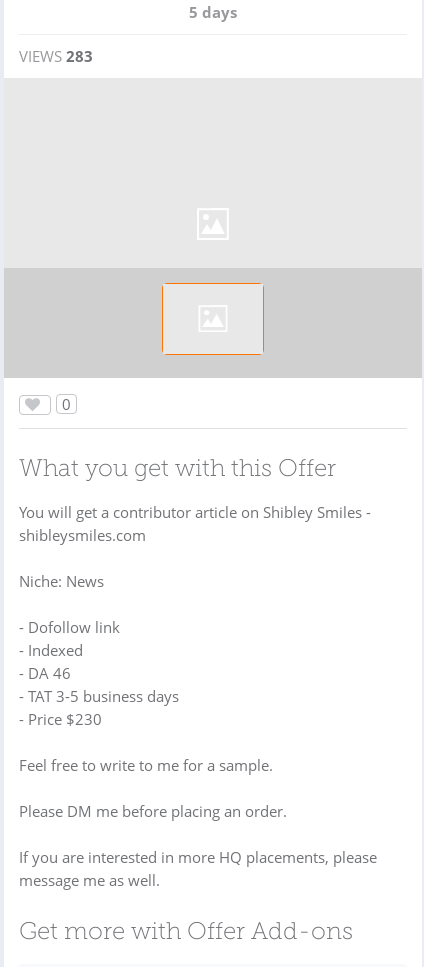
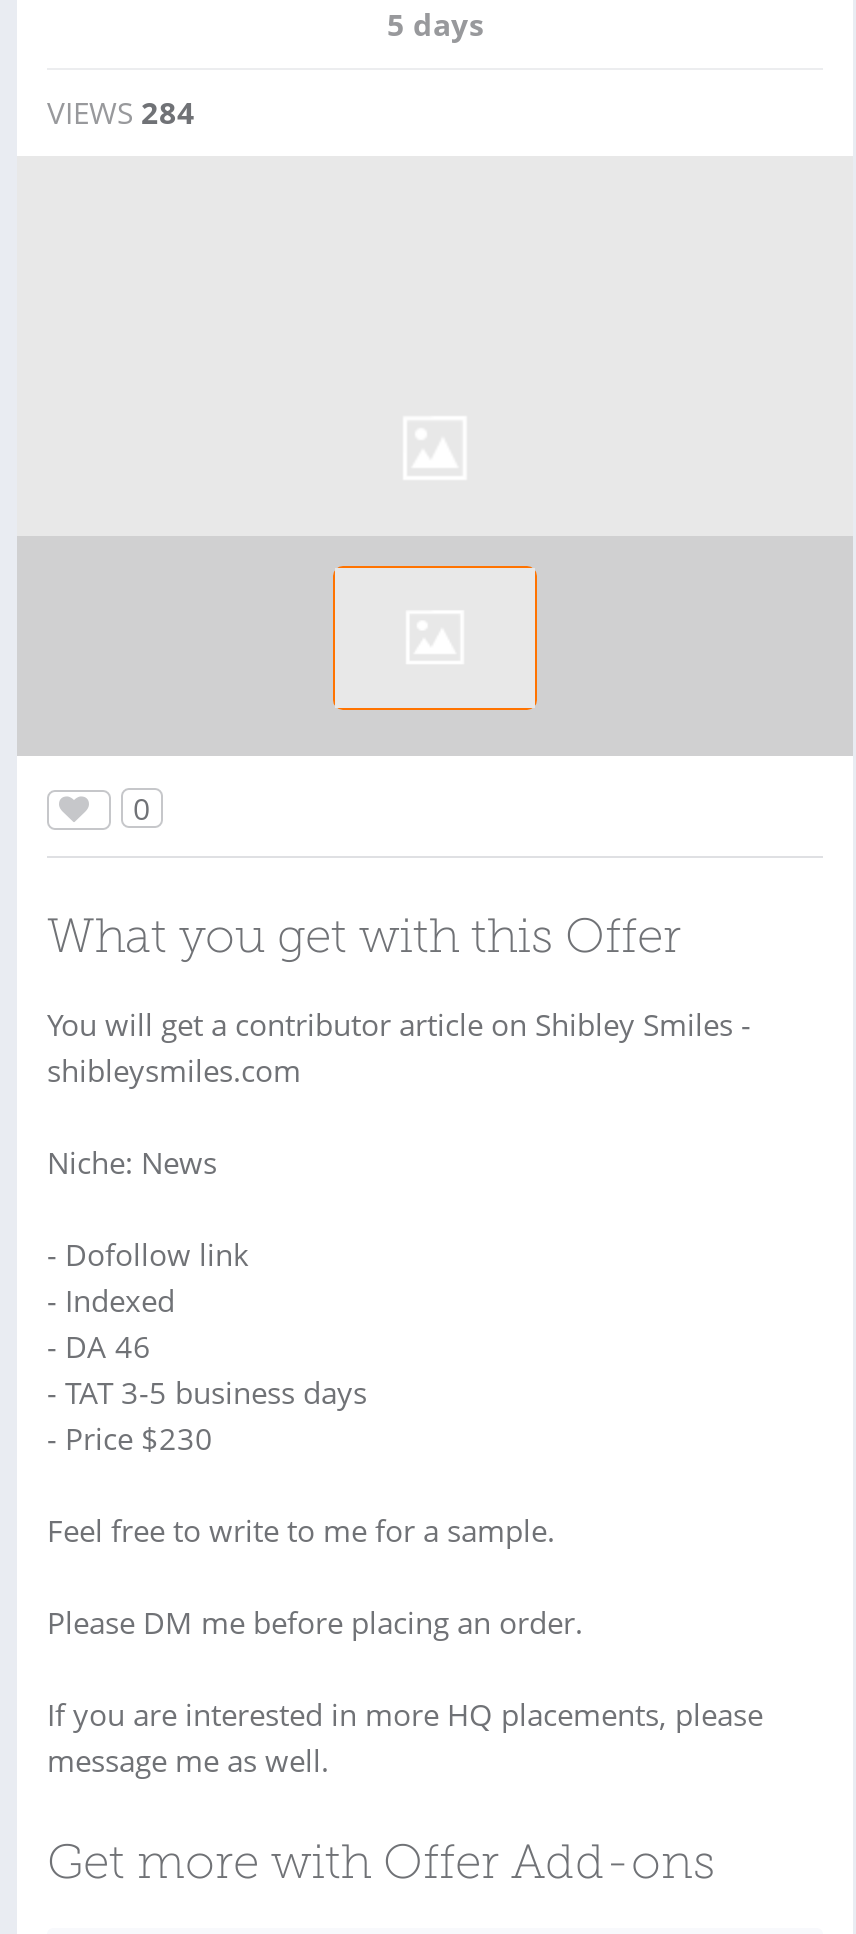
[19,46,93,66] VIEWS 283 -> [47,92,195,132] VIEWS 284

